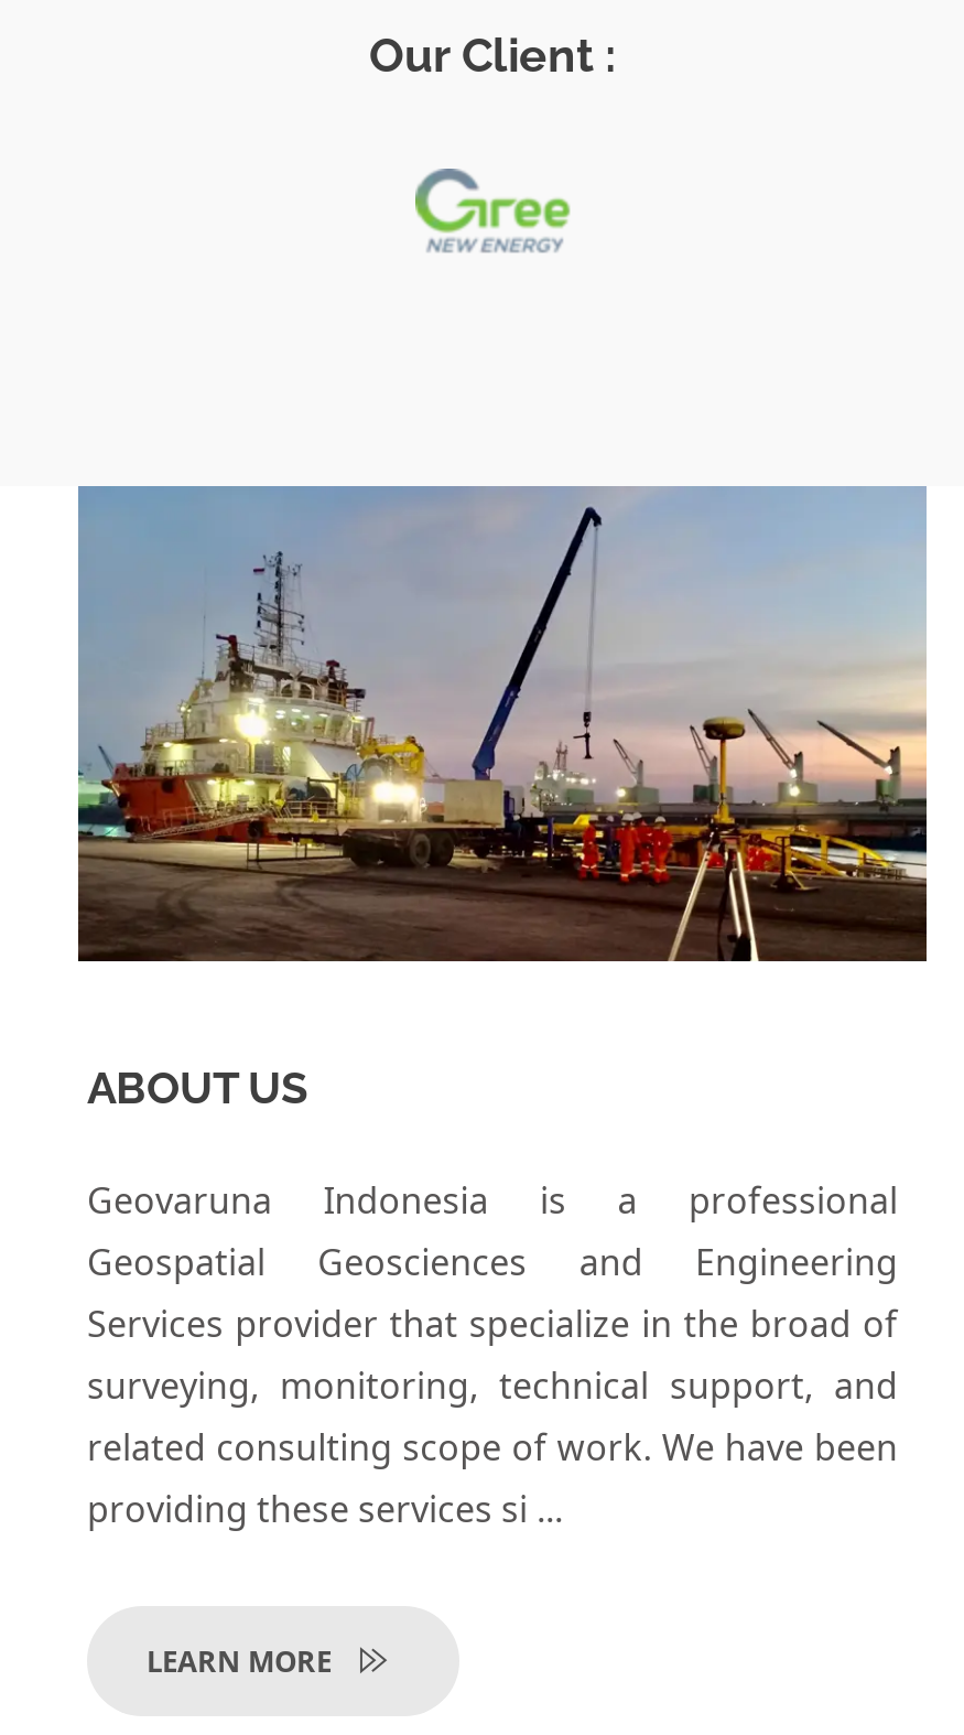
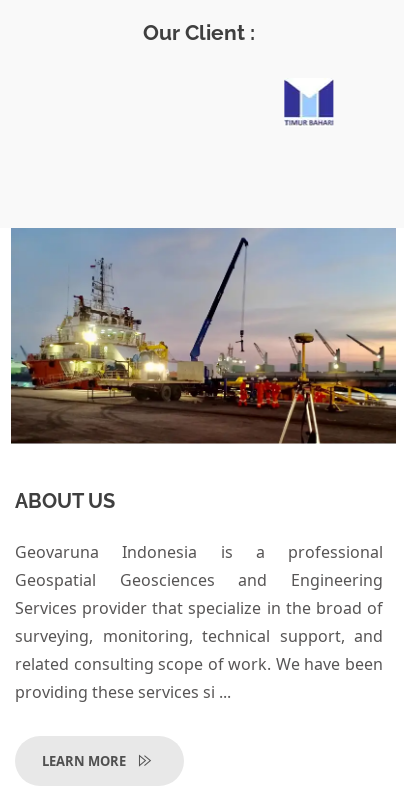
none -> [283,80,335,126] [image]
[413,166,572,252] [image] -> none

